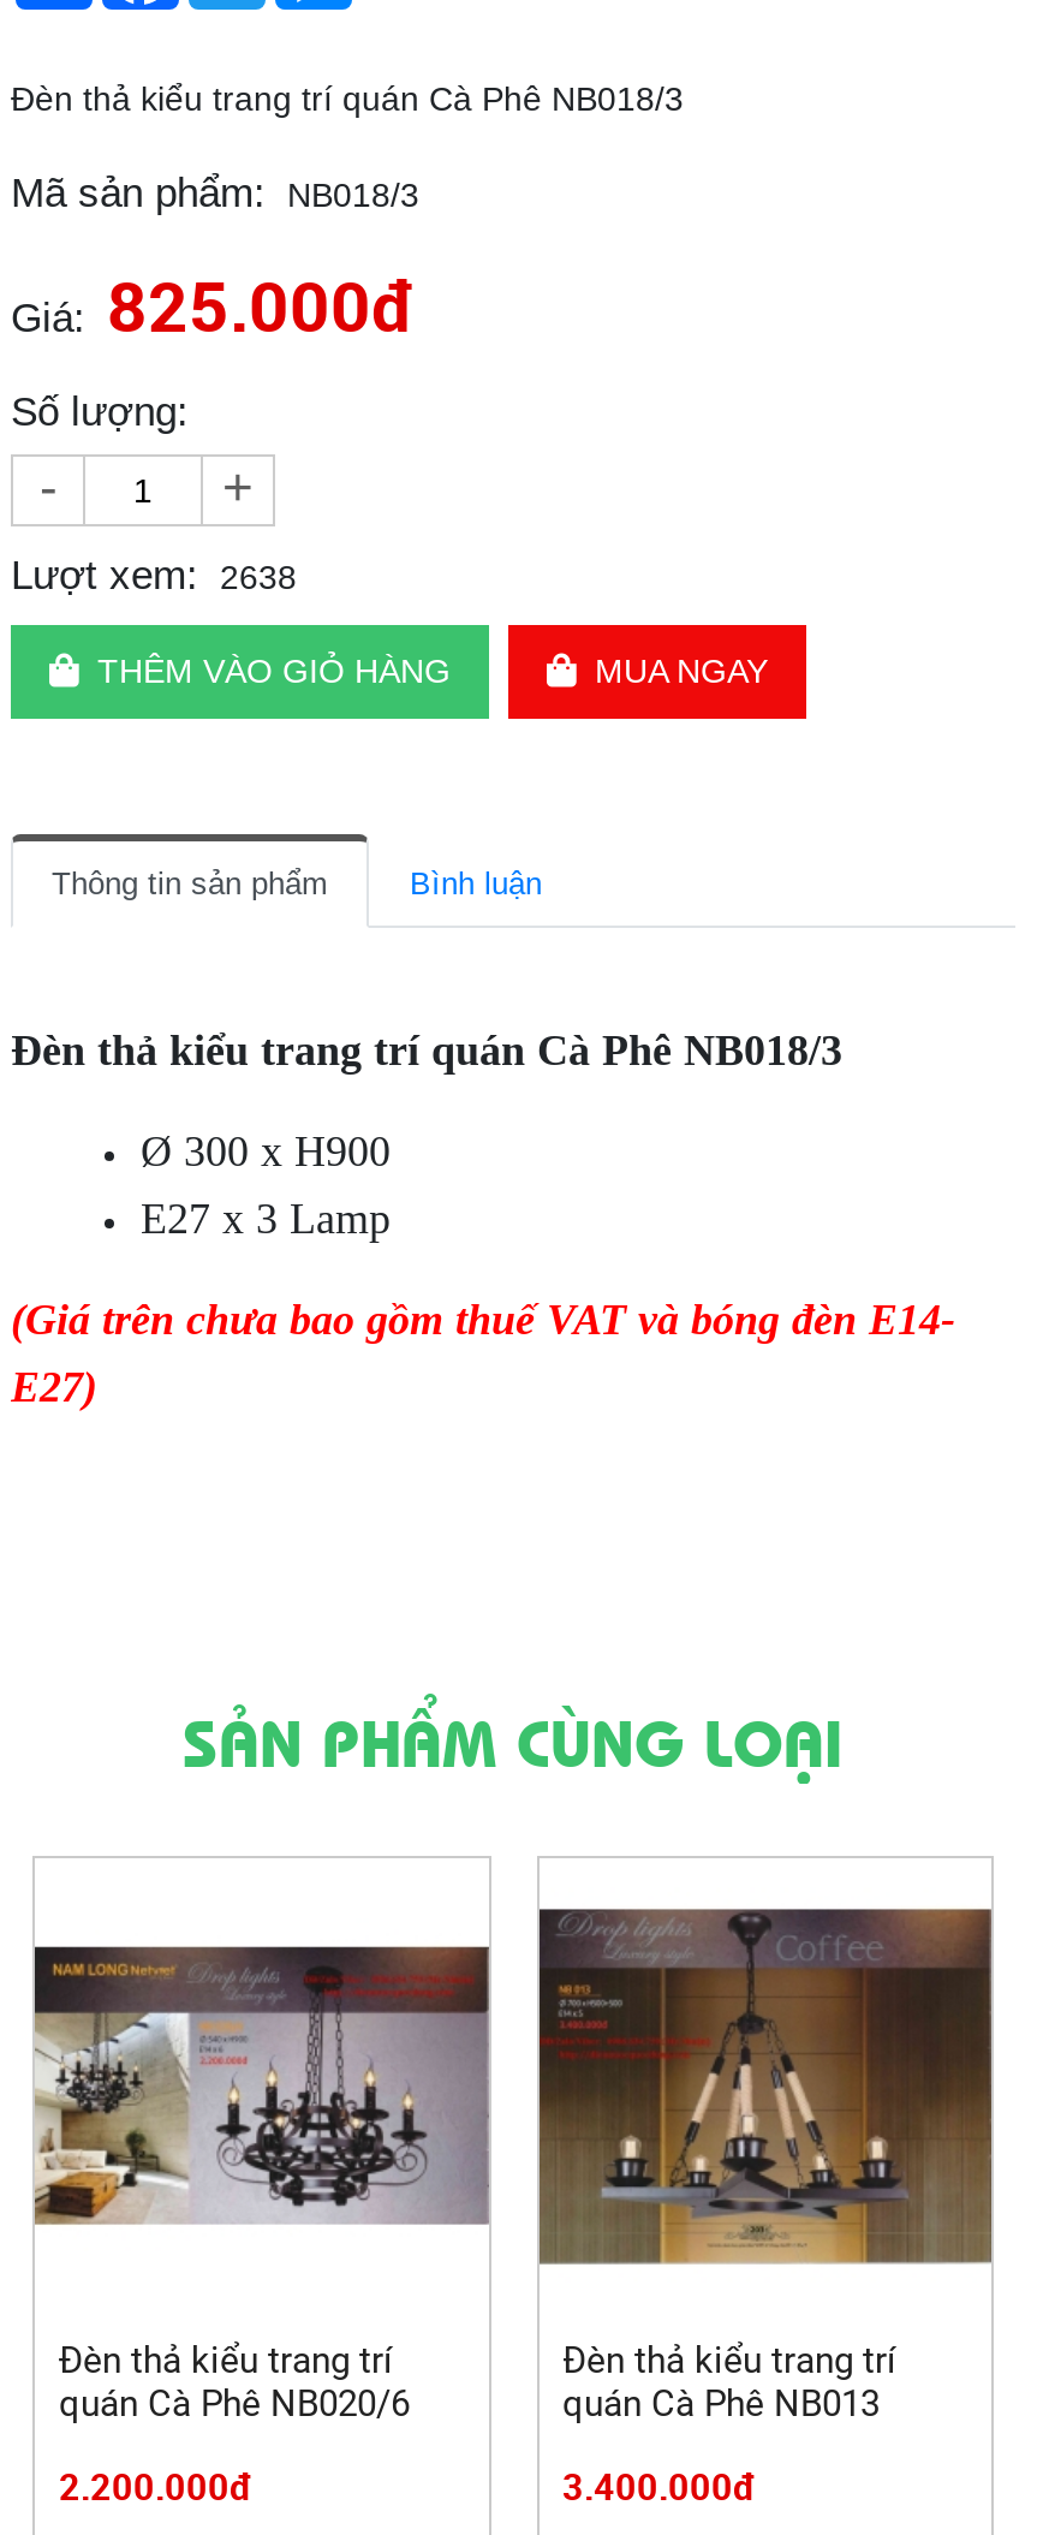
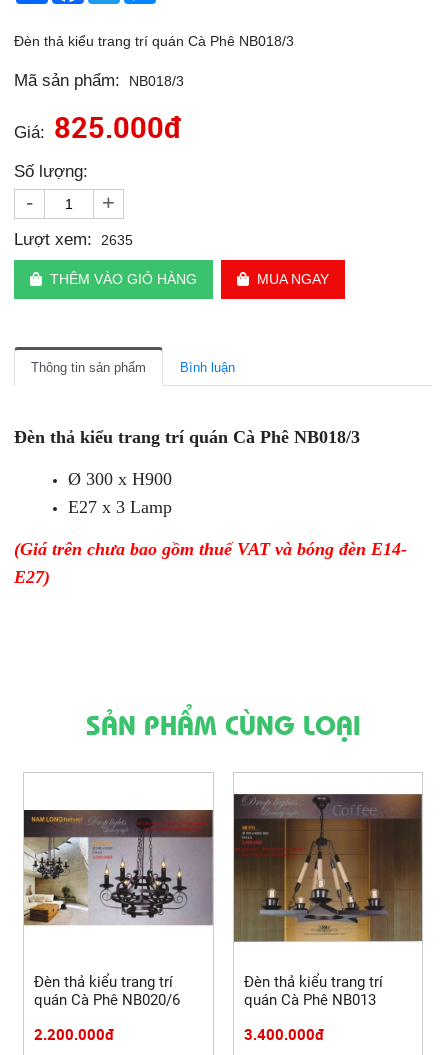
[11,553,297,599] Lượt xem: 2638 -> [14,230,133,249] Lượt xem: 2635

